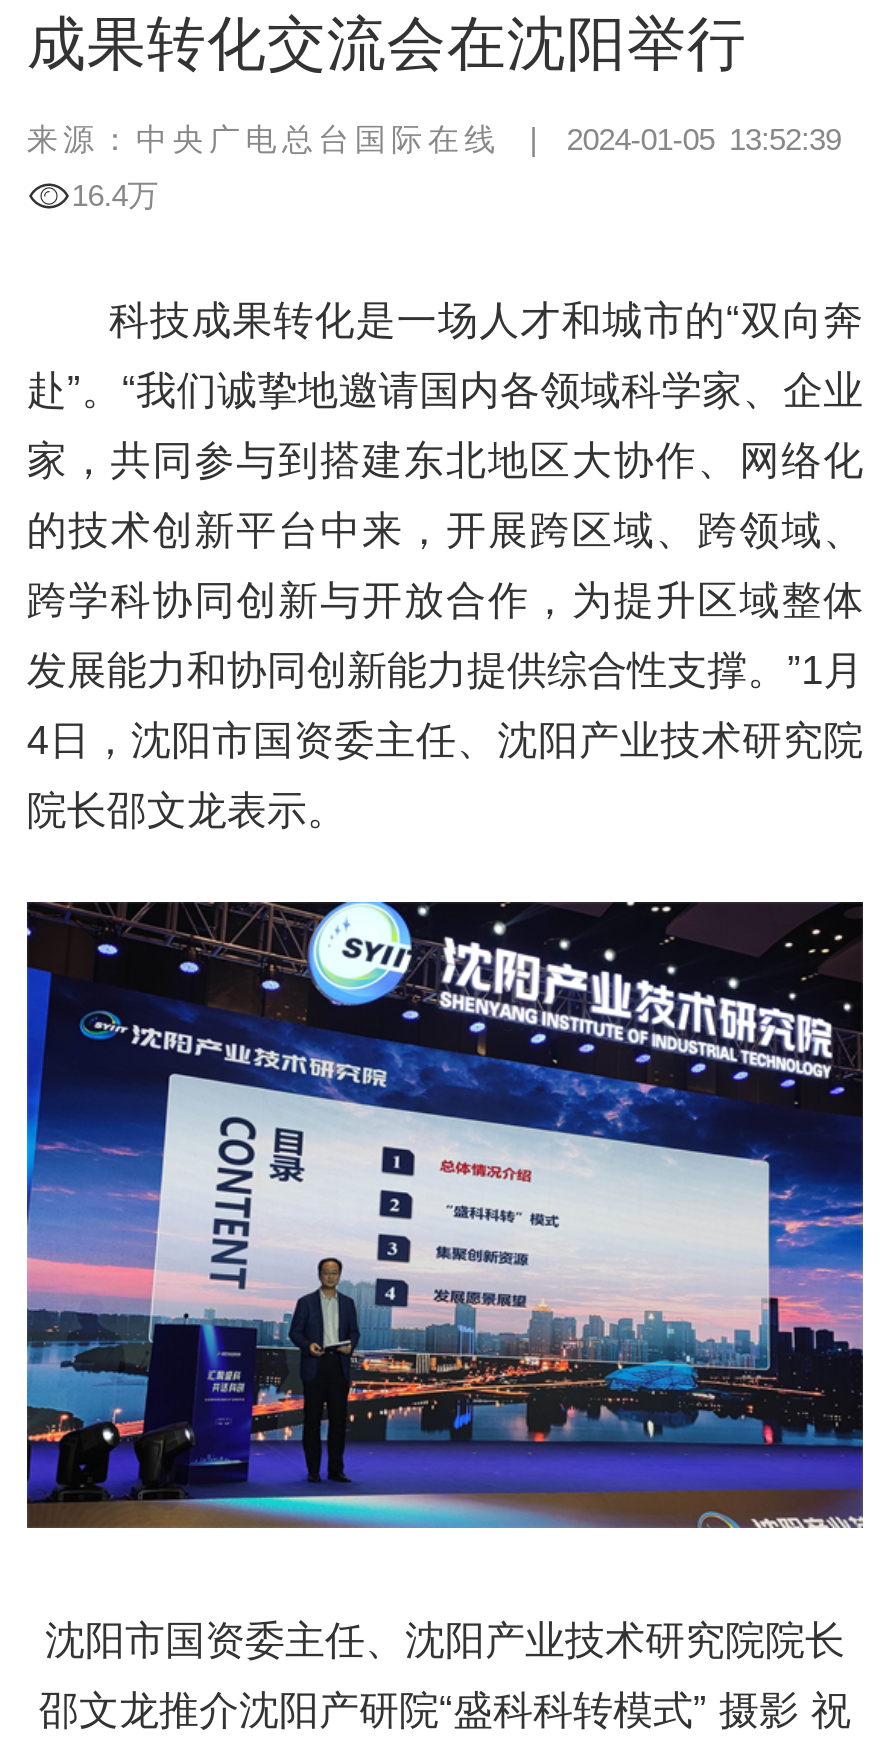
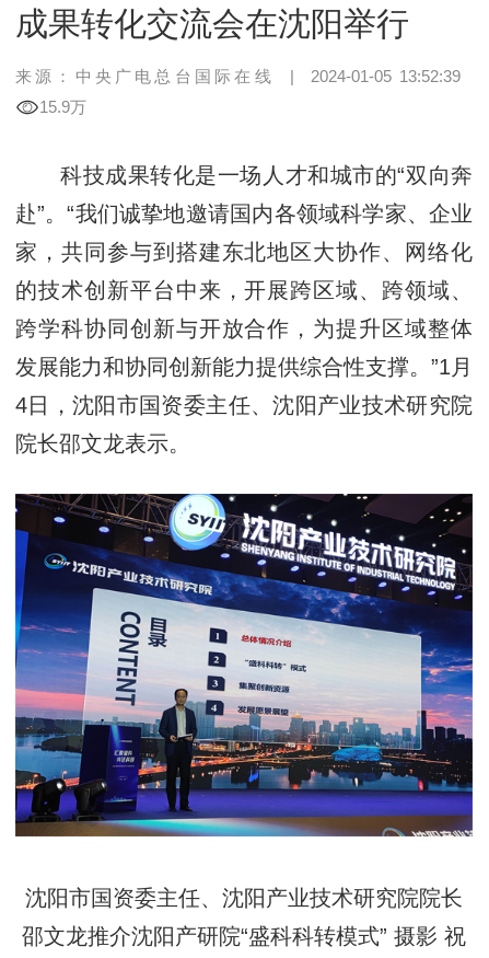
[71,177,157,211] 16.4万 -> [40,97,87,116] 15.9万

